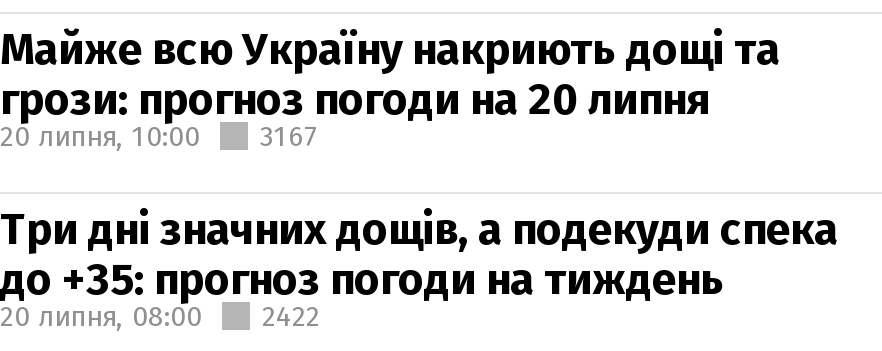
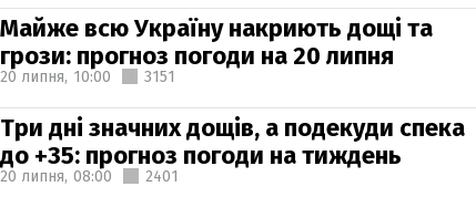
[0,119,318,153] 20 липня, 10:00 3167 -> [0,67,175,86] 20 липня, 10:00 3151
[0,299,320,333] 20 липня, 08:00 2422 -> [0,167,179,185] 20 липня, 08:00 2401

